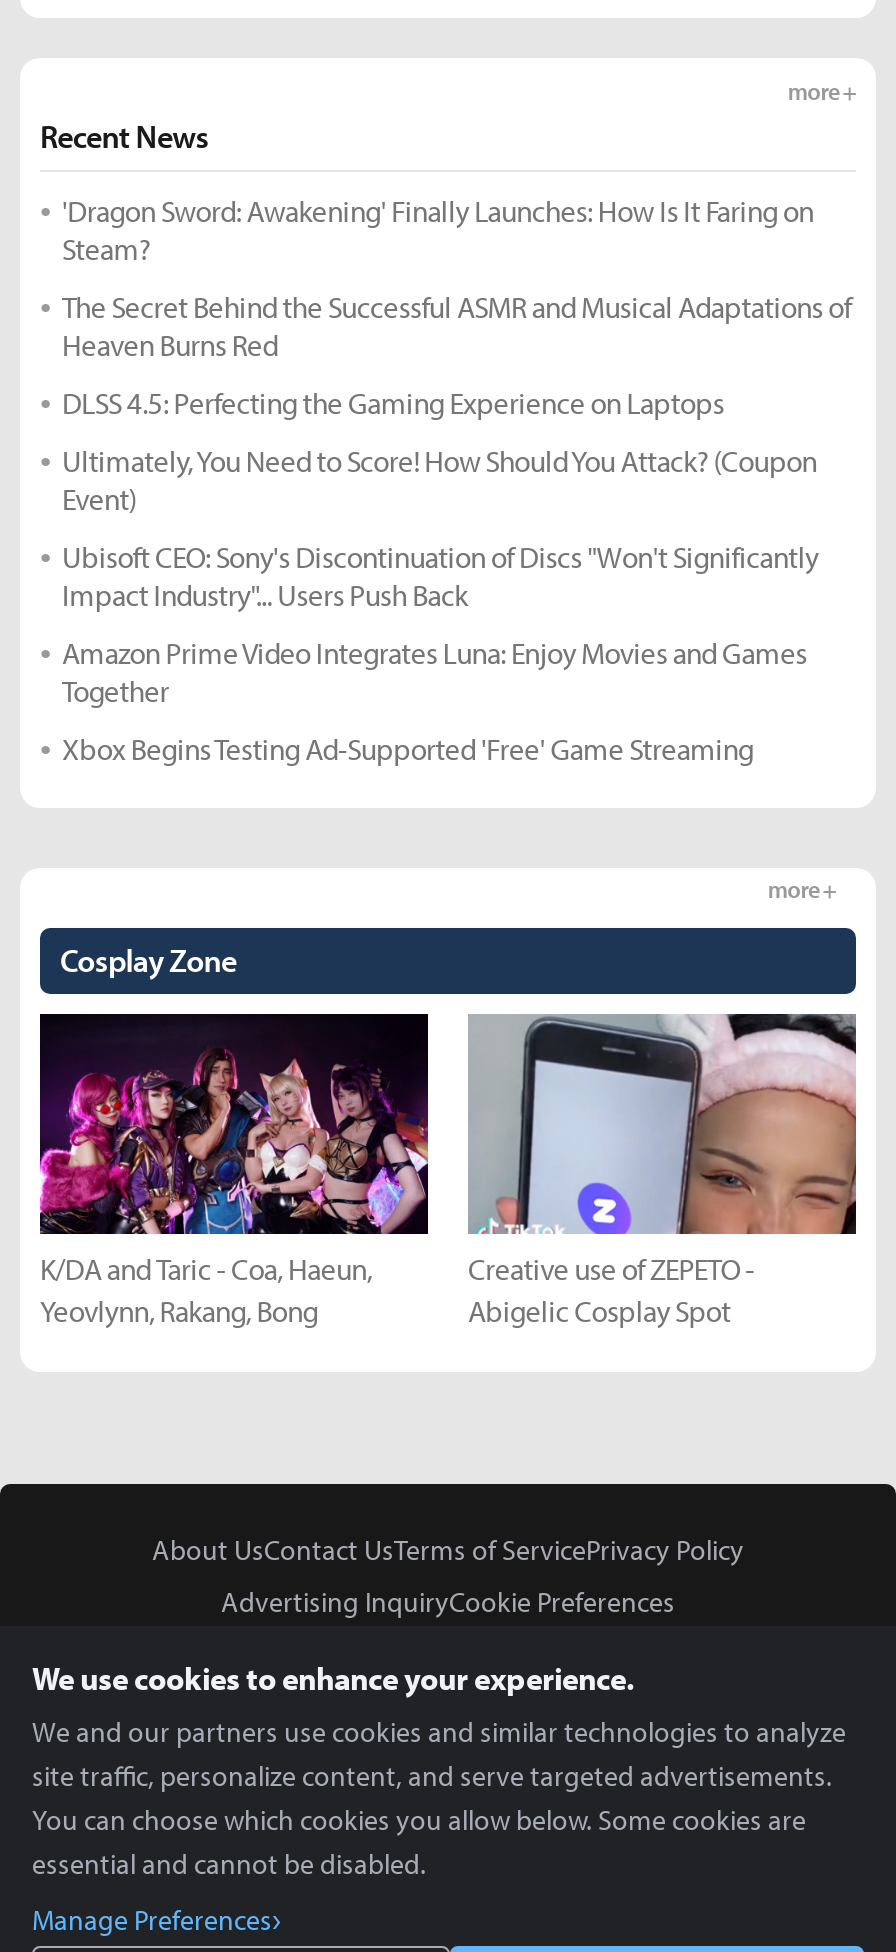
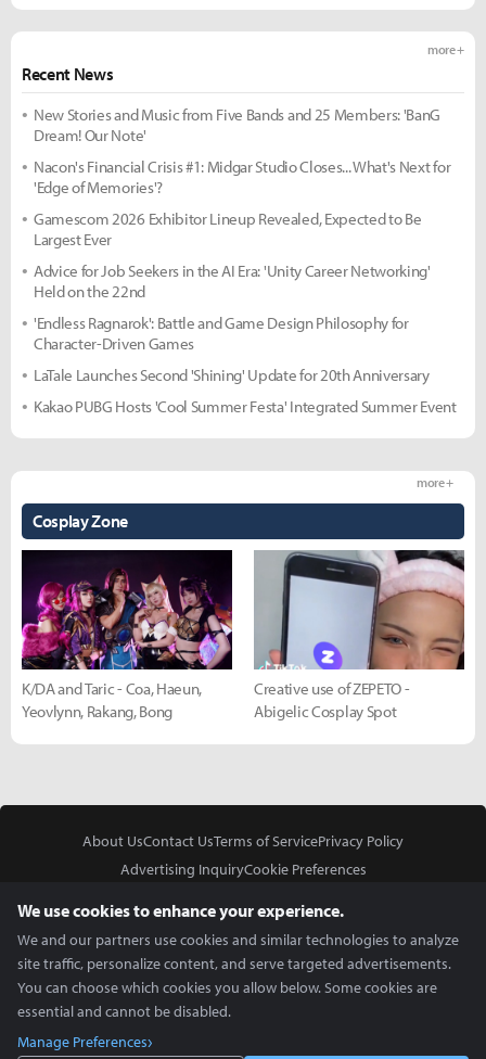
[62,193,814,269] 'Dragon Sword: Awakening' Finally Launches: How Is It Faring on | Steam? -> [34,105,441,146] New Stories and Music from Five Bands and 25 Members: 'BanG | Dream! Our Note'
[62,289,851,365] The Secret Behind the Successful ASMR and Musical Adaptations of | Heaven Burns Red -> [34,157,450,198] Nacon's Financial Crisis #1: Midgar Studio Closes... What's Next for | 'Edge of Memories'?
[62,385,724,423] DLSS 4.5: Perfecting the Gaming Experience on Laptops -> [34,209,421,250] Gamescom 2026 Exhibitor Lineup Revealed, Expected to Be | Largest Ever
[62,443,817,519] Ultimately, You Need to Score! How Should You Attack? (Coupon | Event) -> [34,261,430,302] Advice for Job Seekers in the AI Era: 'Unity Career Networking' | Held on the 22nd
[62,539,818,615] Ubisoft CEO: Sony's Discontinuation of Discs "Won't Significantly | Impact Industry"... Users Push Back -> [34,313,409,354] 'Endless Ragnarok': Battle and Game Design Philosophy for | Character-Driven Games
[62,635,807,711] Amazon Prime Video Integrates Luna: Enjoy Movies and Games | Together -> [34,365,429,386] LaTale Launches Second 'Shining' Update for 20th Anniversary
[62,731,753,769] Xbox Begins Testing Ad-Supported 'Free' Game Streaming -> [34,396,456,417] Kakao PUBG Hosts 'Cool Summer Festa' Integrated Summer Event

